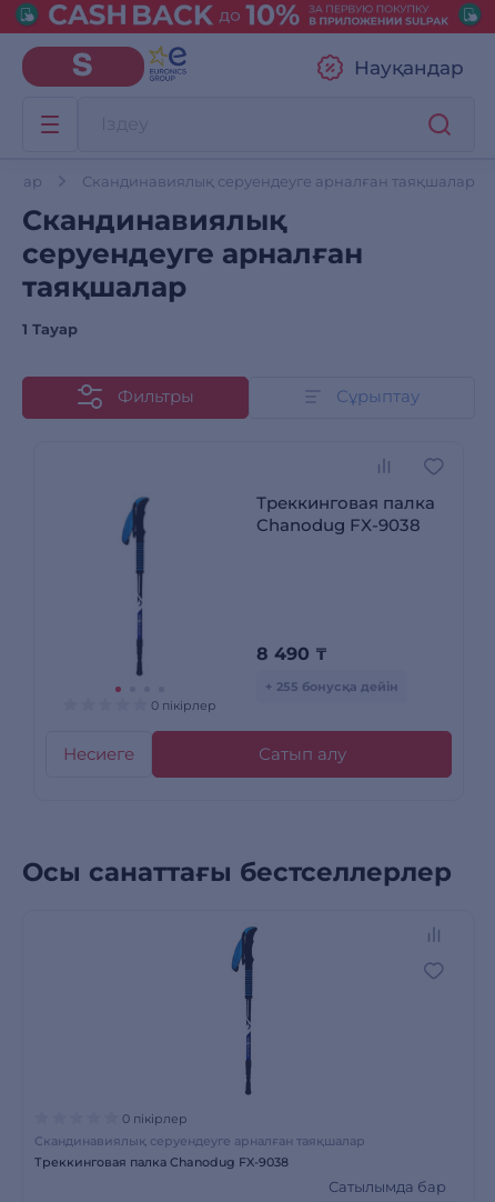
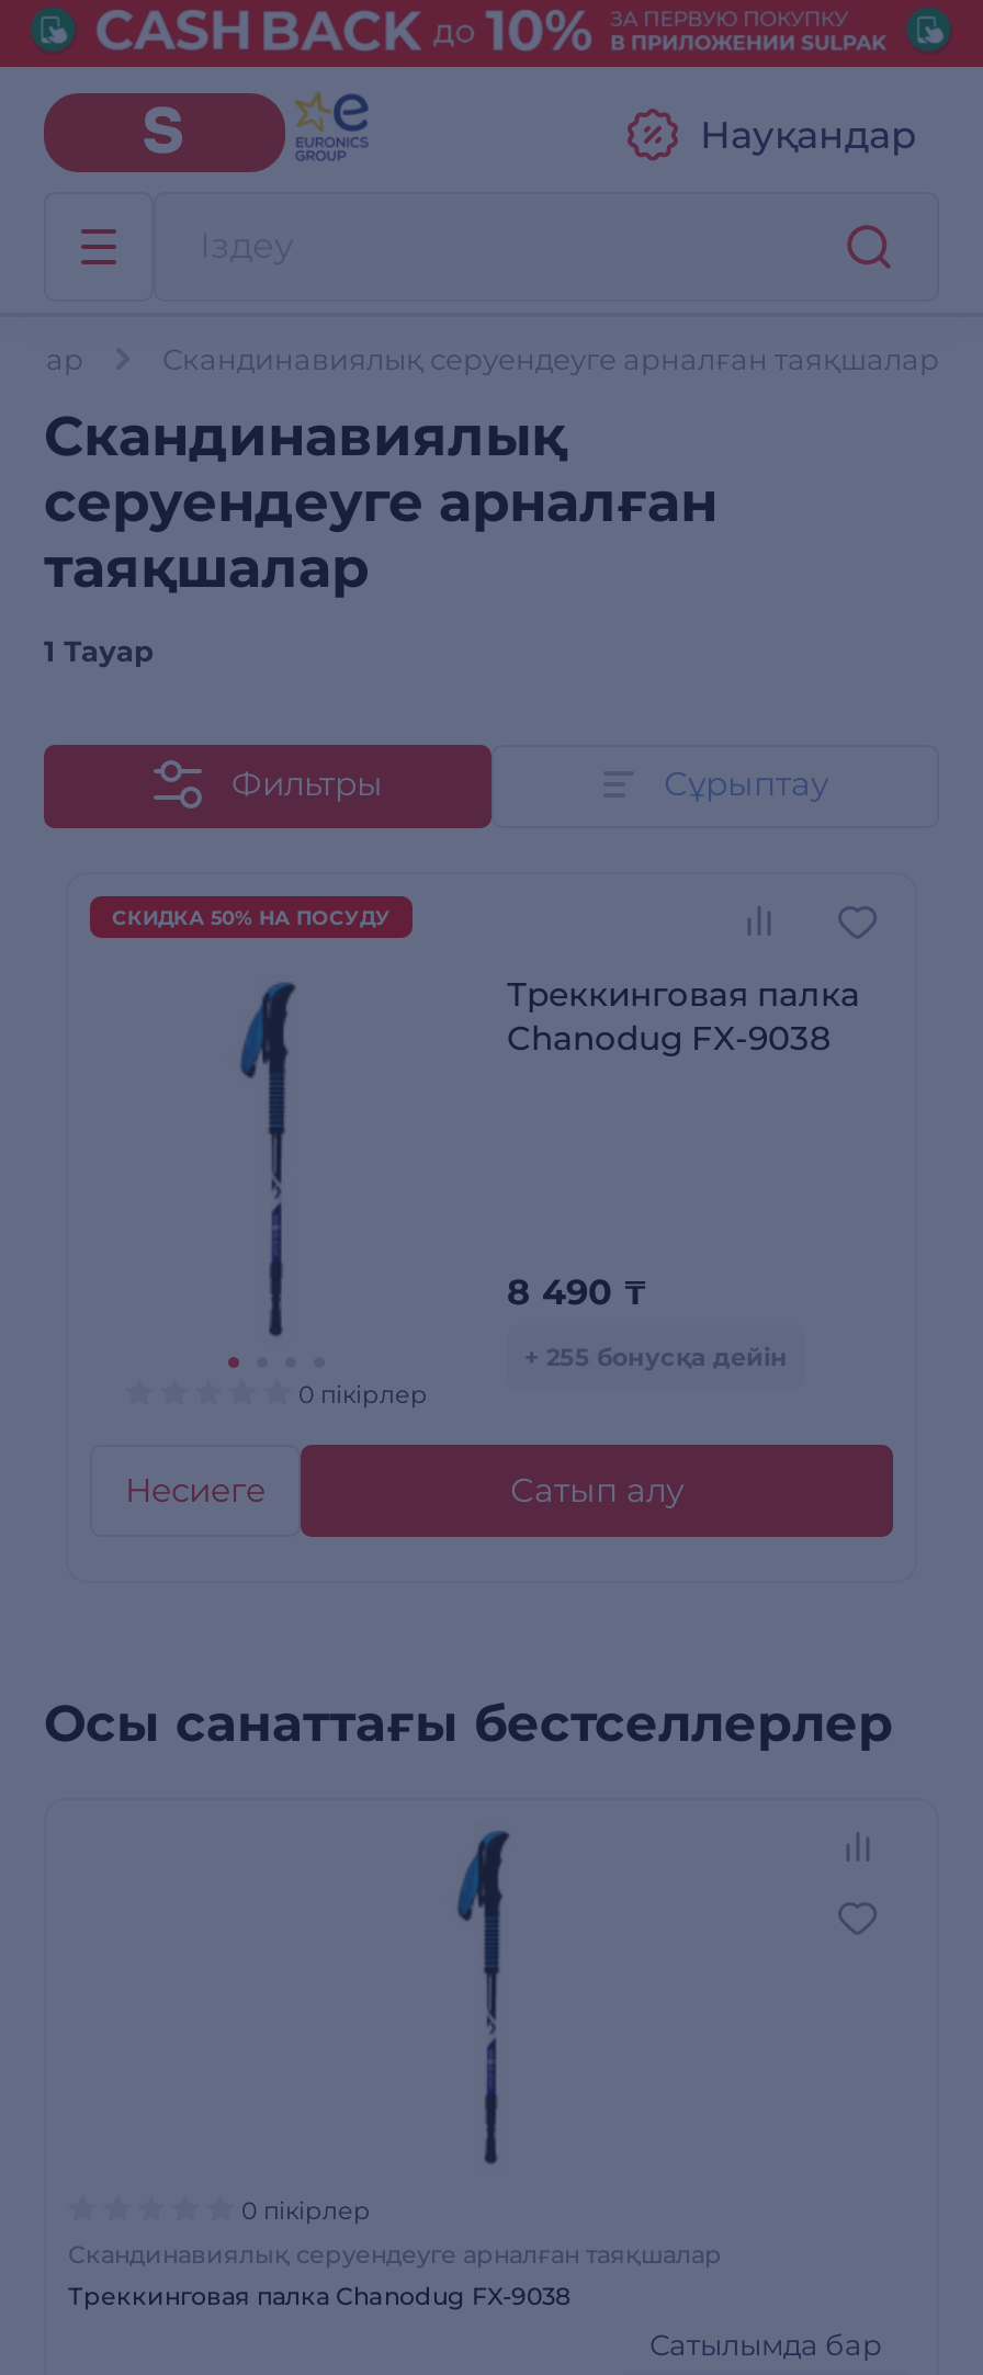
none -> [112,905,391,930] СКИДКА 50% НА ПОСУДУ

